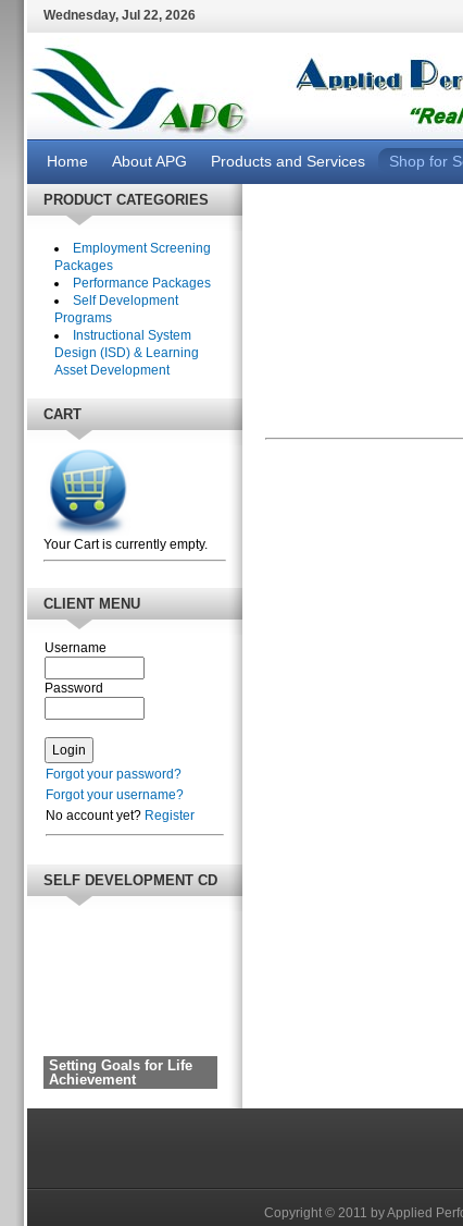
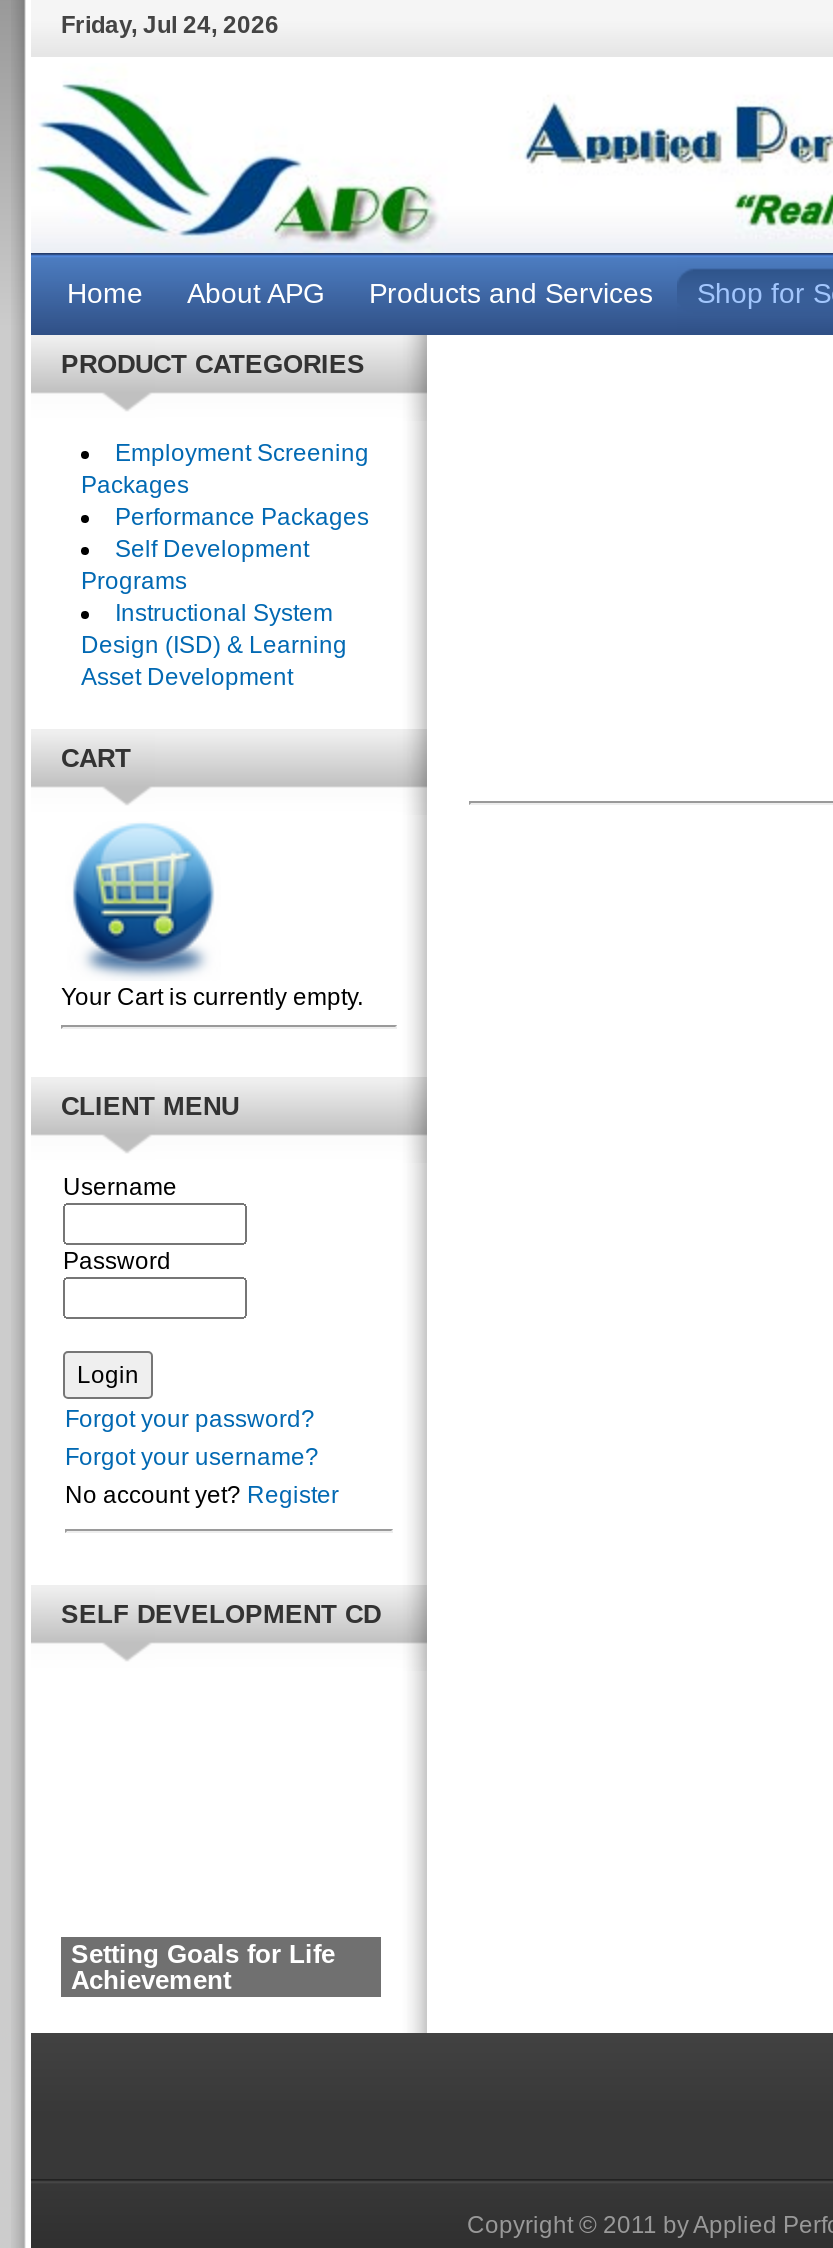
[43,8,196,23] Wednesday, Jul 22, 2026 -> [61,11,279,39] Friday, Jul 24, 2026

